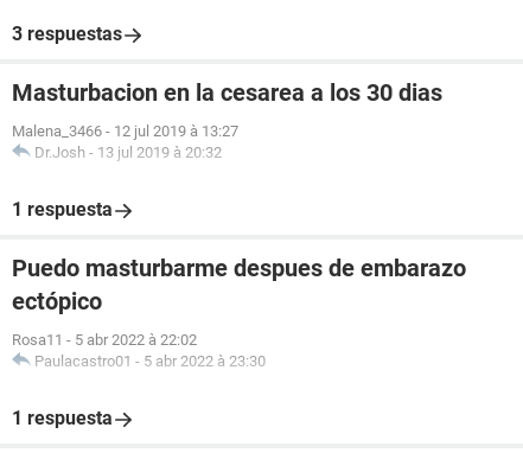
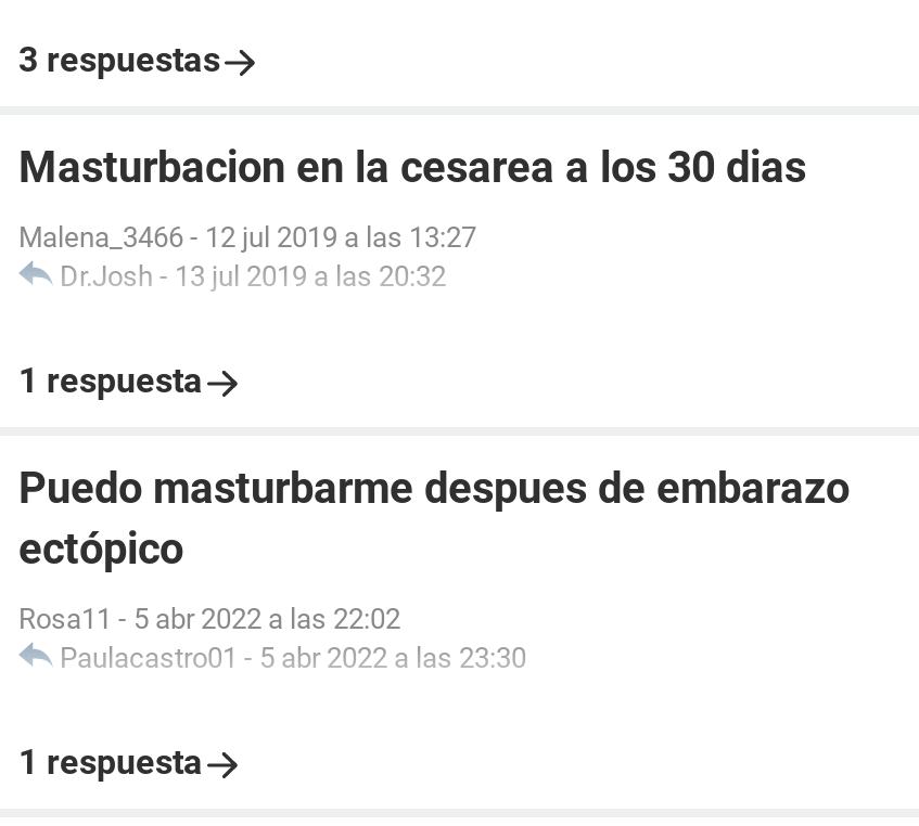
[12,122,238,161] Malena_3466 - 12 jul 2019 à 13:27 | Dr.Josh - 13 jul 2019 à 20:32 -> [18,221,476,293] Malena_3466 - 12 jul 2019 a las 13:27 | Dr.Josh - 13 jul 2019 a las 20:32
[12,331,266,370] Rosa11 - 5 abr 2022 à 22:02 | Paulacastro01 - 5 abr 2022 à 23:30 -> [18,603,526,674] Rosa11 - 5 abr 2022 a las 22:02 | Paulacastro01 - 5 abr 2022 a las 23:30

